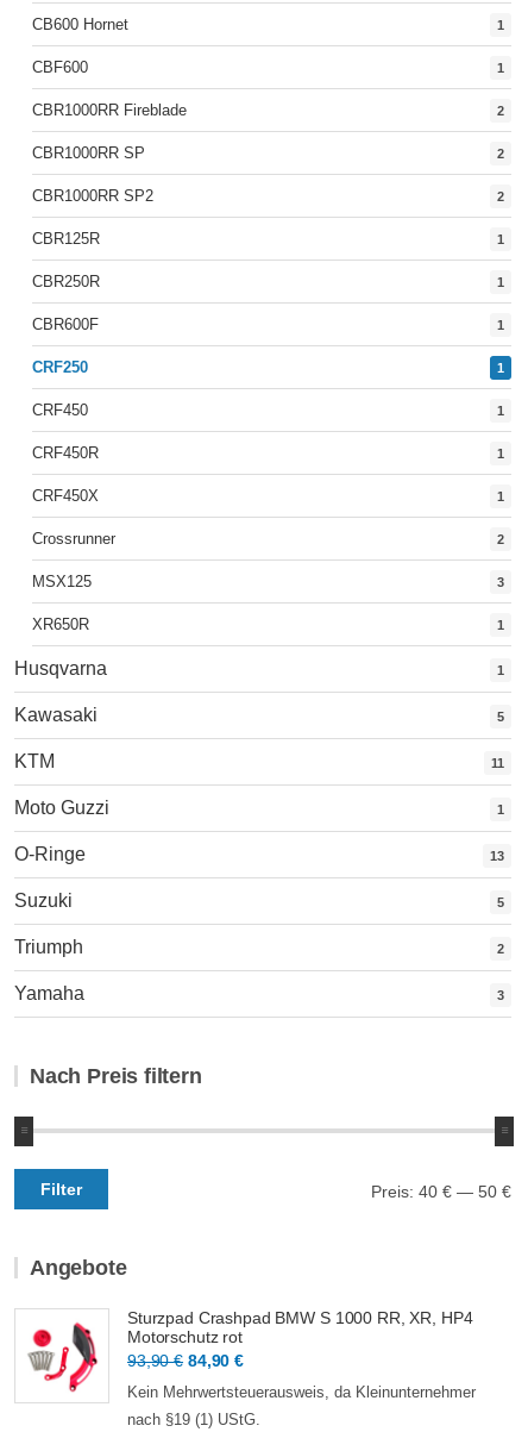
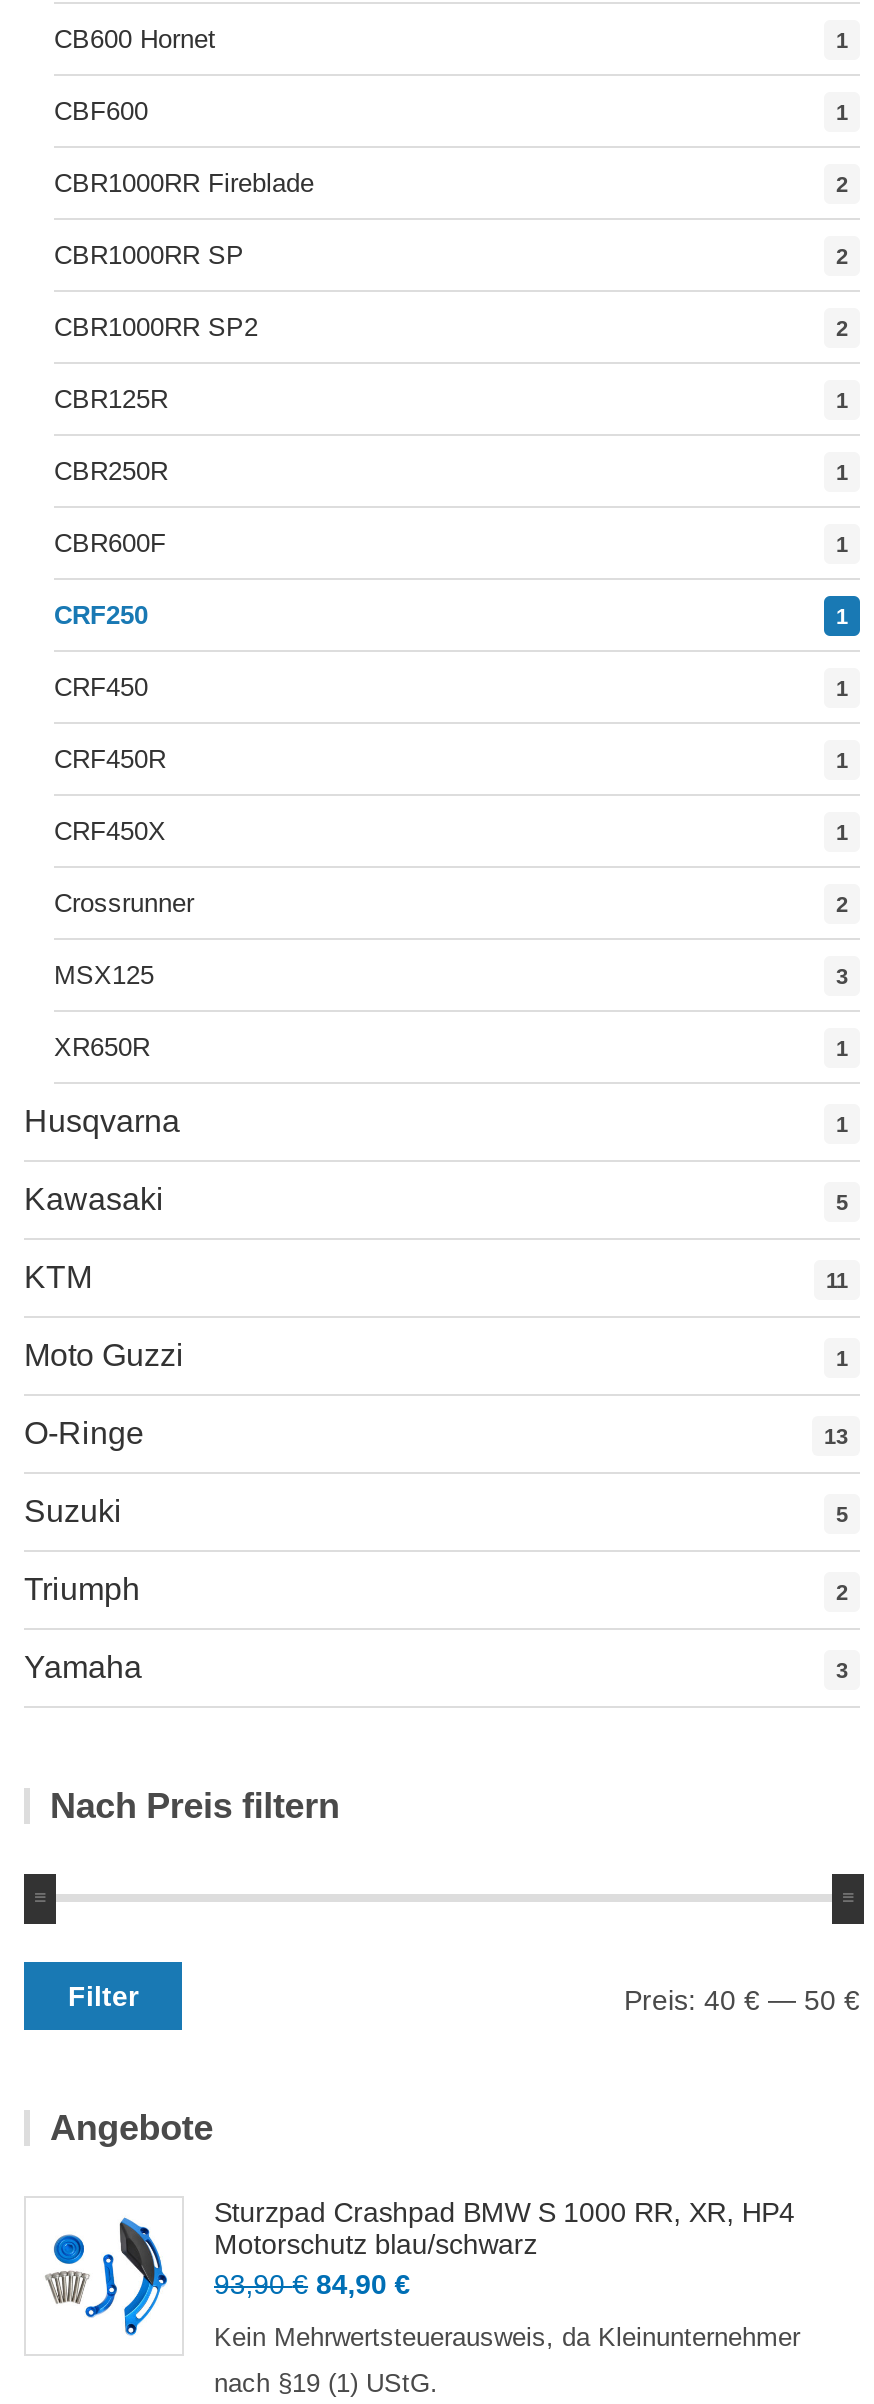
[32,1321,242,1393] [image] | Motorschutz rot -> [52,2216,537,2338] [image] | Motorschutz blau/schwarz

